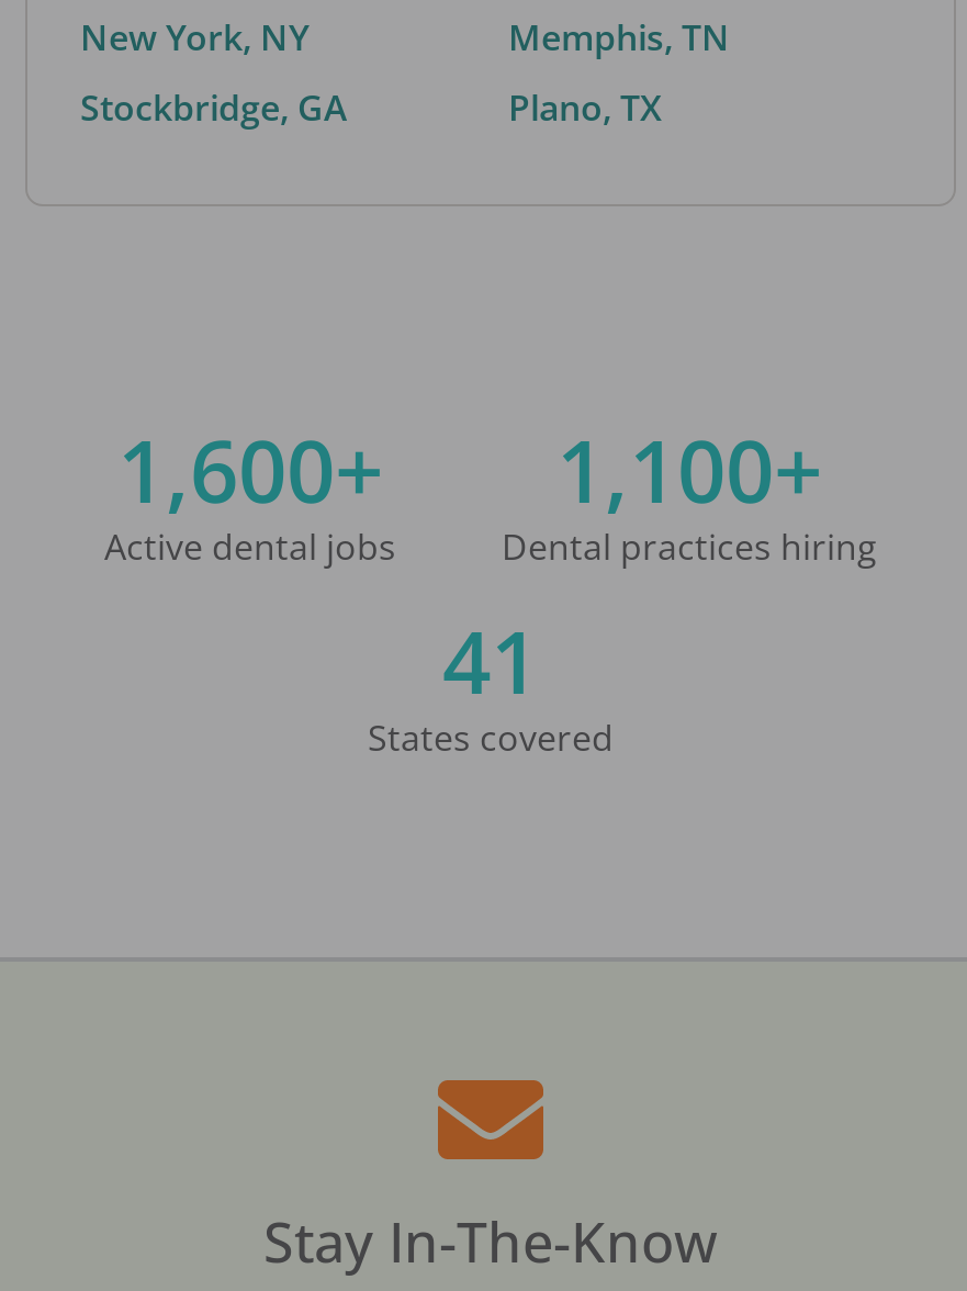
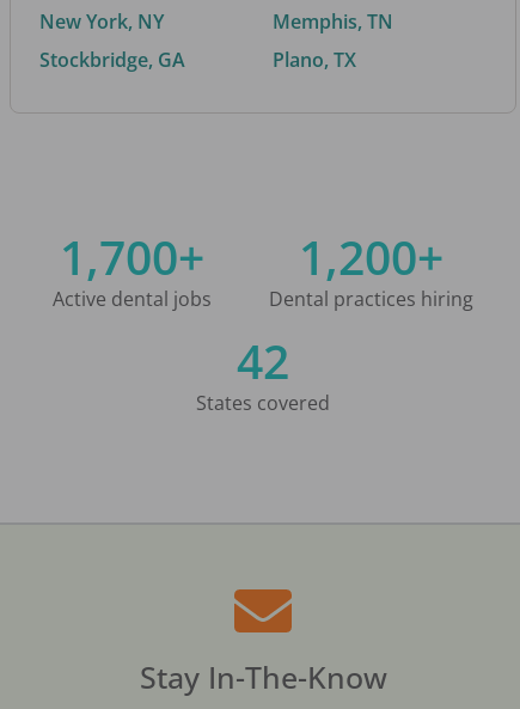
[117,412,383,528] 1,600+ -> [60,225,204,289] 1,700+
[556,412,822,528] 1,100+ -> [299,225,443,289] 1,200+
[442,603,539,719] 41 -> [237,329,289,393] 42

